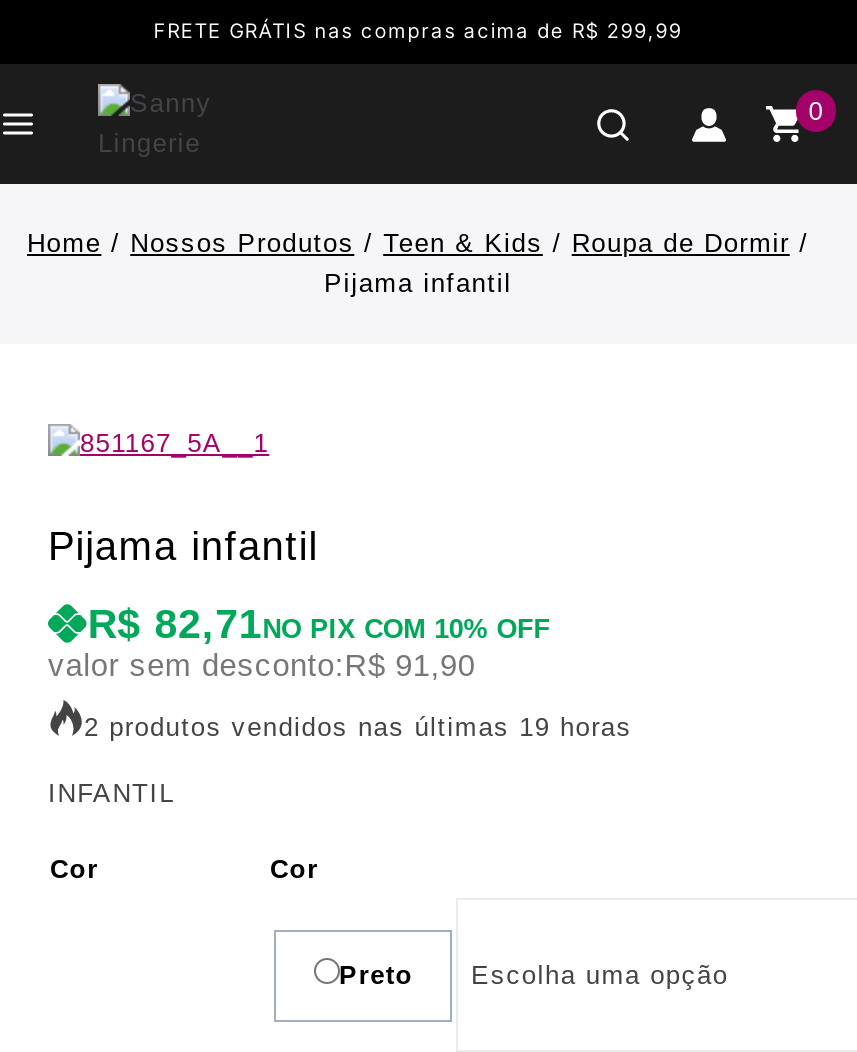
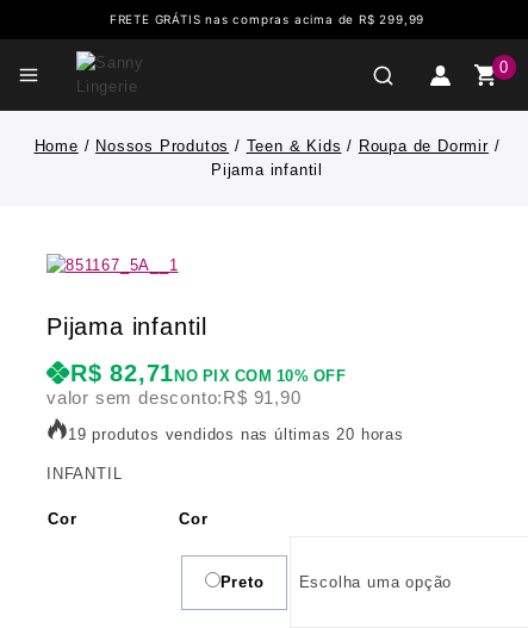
[84,712,632,742] 2 produtos vendidos nas últimas 19 horas -> [68,425,404,443] 19 produtos vendidos nas últimas 20 horas

